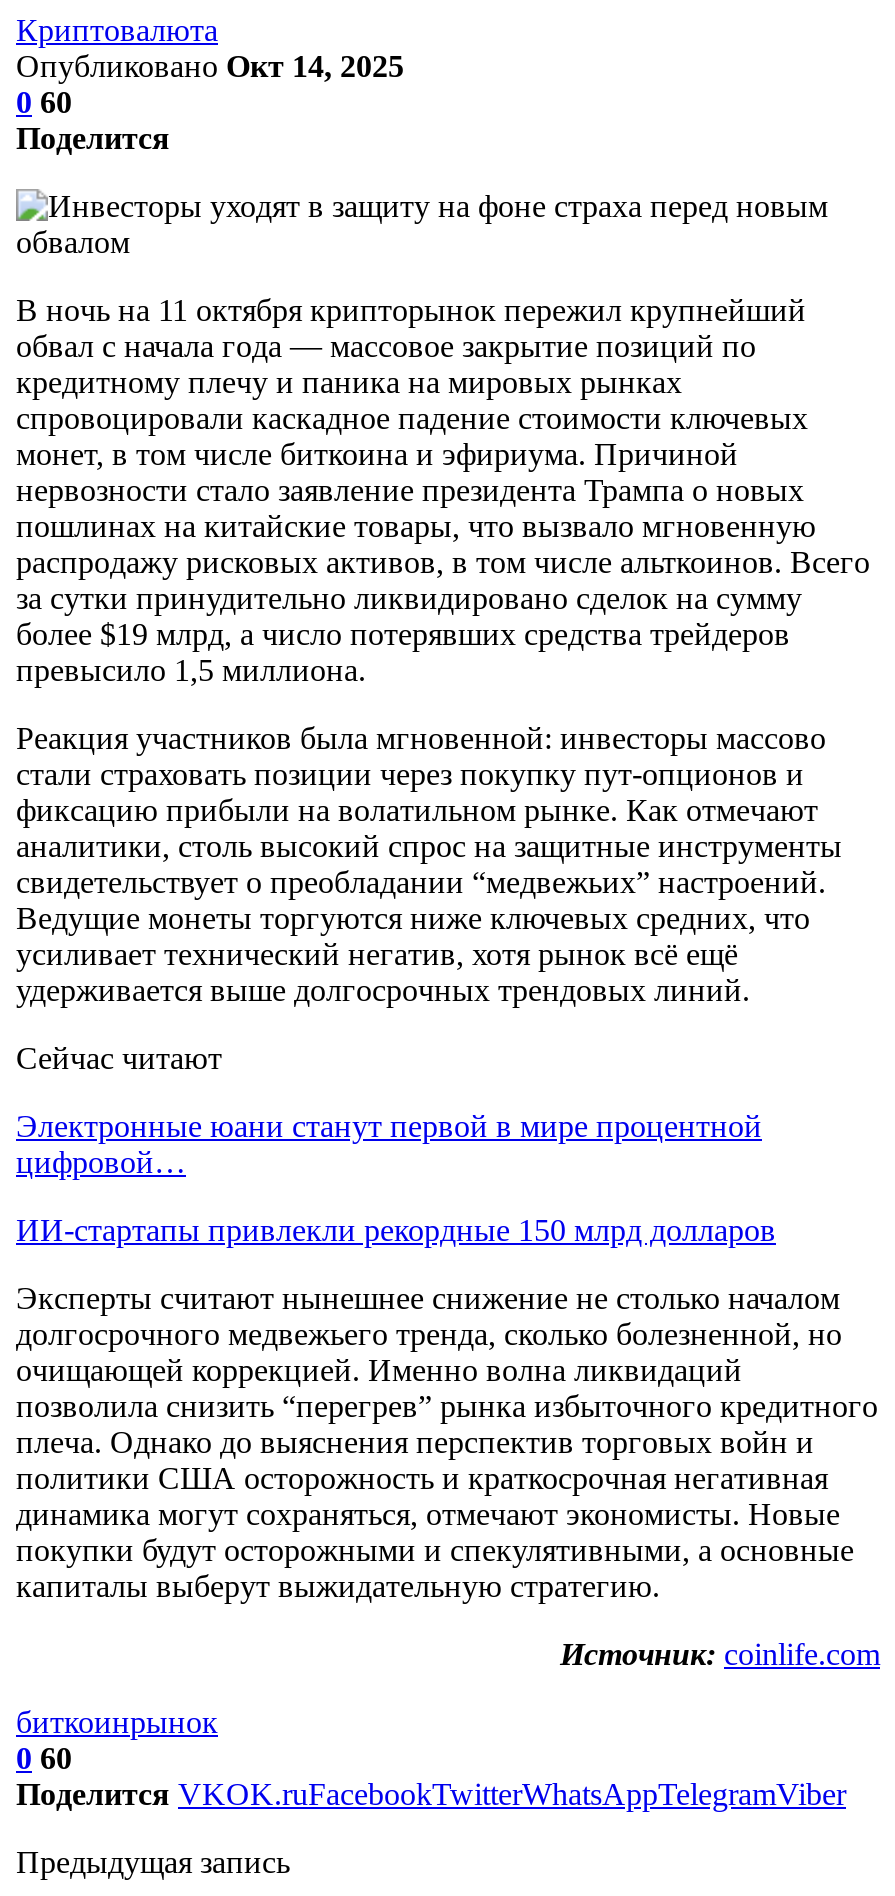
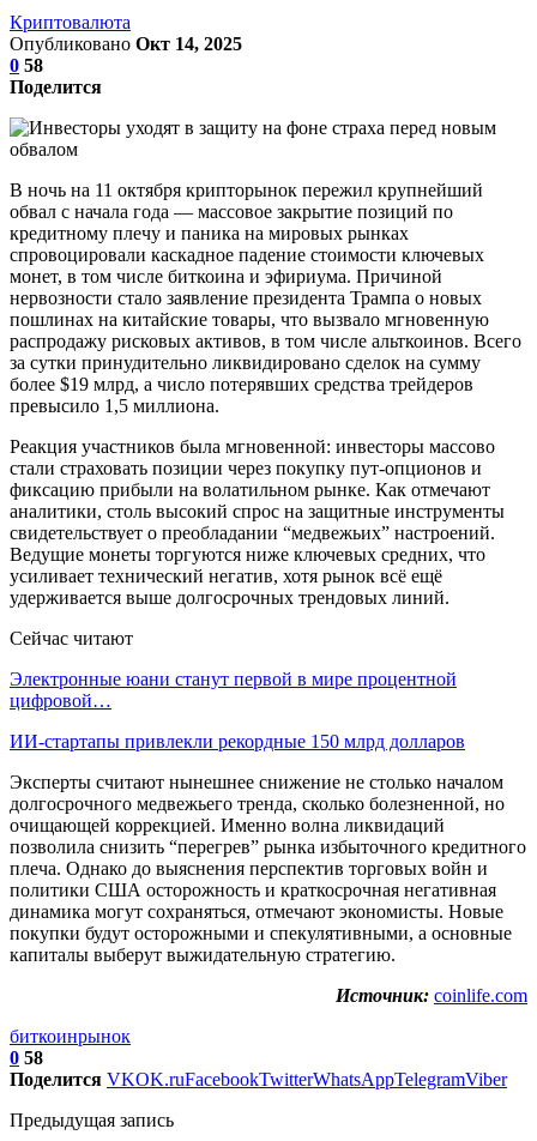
[16,85,72,119] 0 60 -> [10,55,43,75] 0 58
[16,1741,72,1775] 0 60 -> [10,1047,43,1068] 0 58

